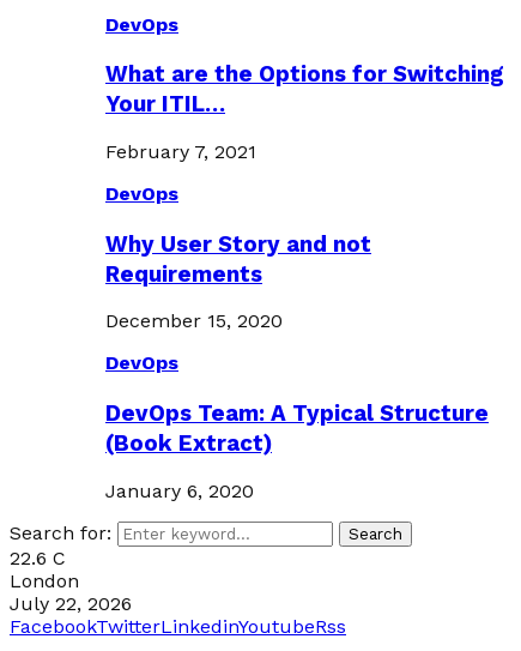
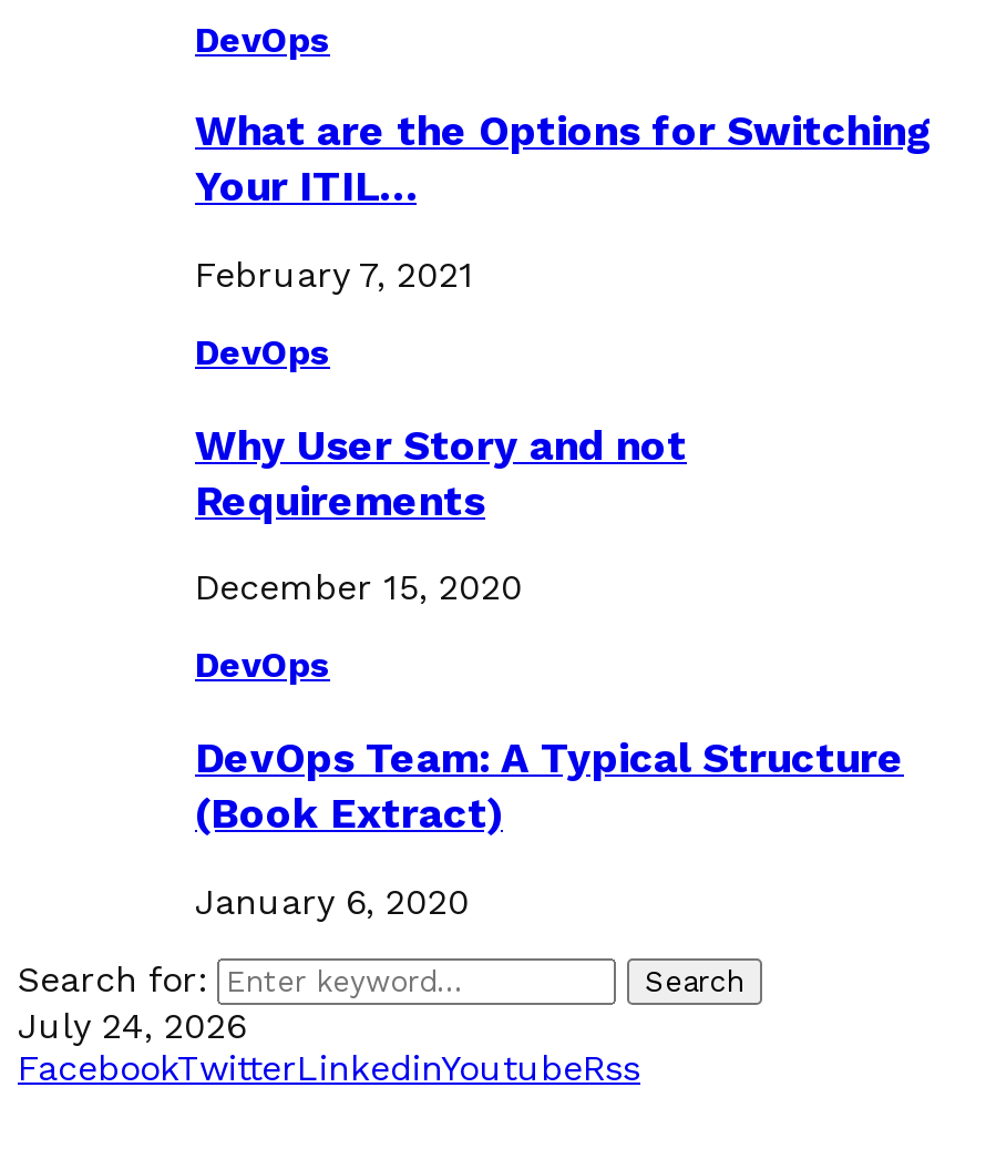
[10,547,132,615] 22.6 C | London | July 22, 2026 -> [18,1005,246,1047] July 24, 2026

